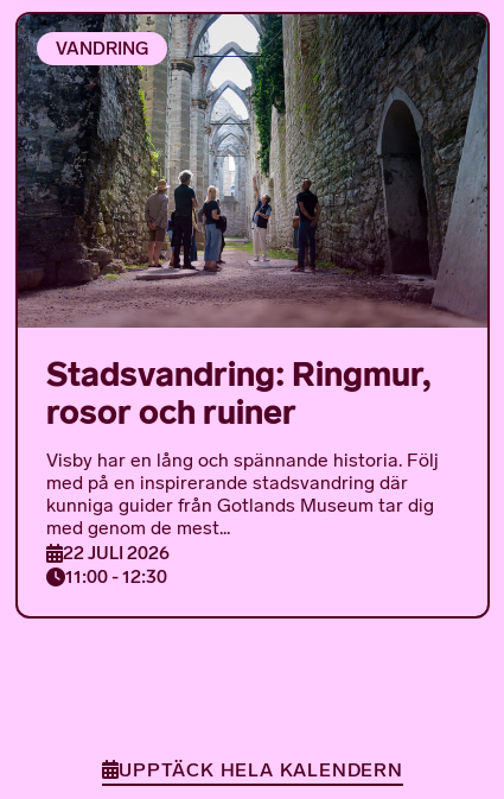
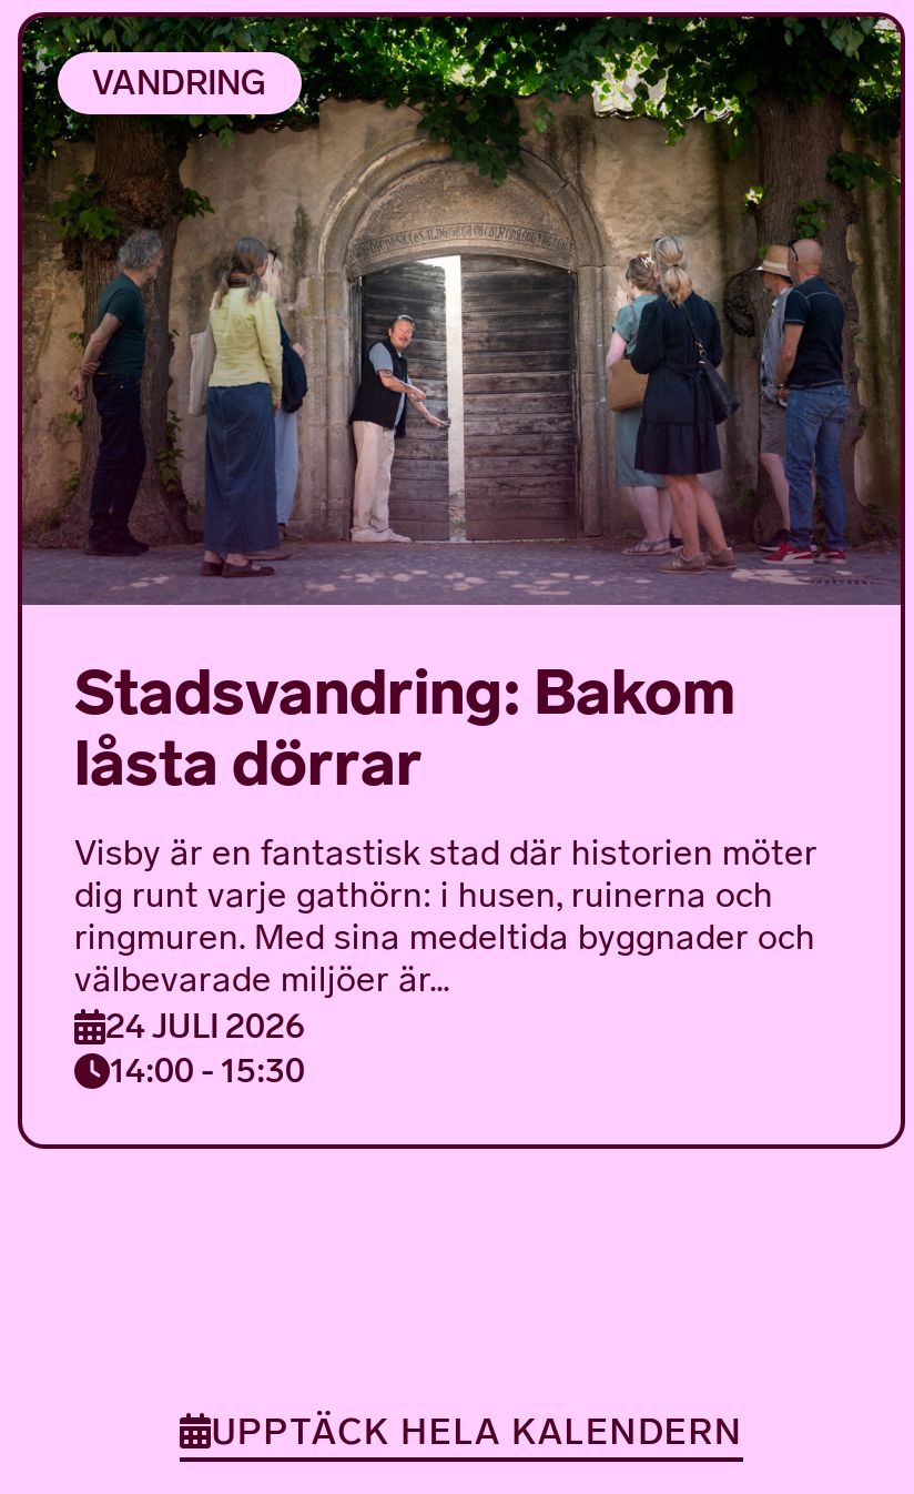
[18,12,489,432] [image] | Stadsvandring: Ringmur, | rosor och ruiner -> [22,11,903,799] [image] | Stadsvandring: Bakom | låsta dörrar
[46,452,438,588] Visby har en lång och spännande historia. Följ | med på en inspirerande stadsvandring där | kunniga guider från Gotlands Museum tar dig | med genom de mest... | 22 JULI 2026 | 11:00 - 12:30 -> [74,837,817,1090] Visby är en fantastisk stad där historien möter | dig runt varje gathörn: i husen, ruinerna och | ringmuren. Med sina medeltida byggnader och | välbevarade miljöer är... | 24 JULI 2026 | 14:00 - 15:30

